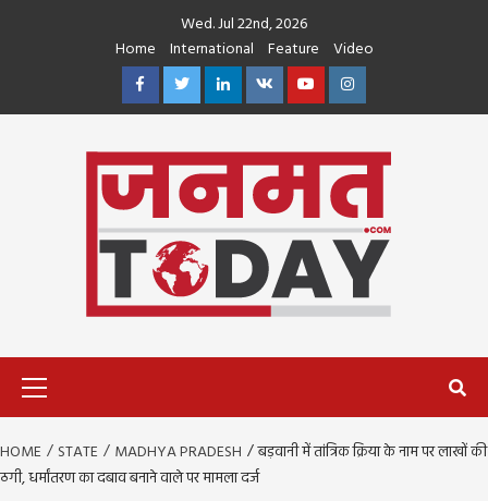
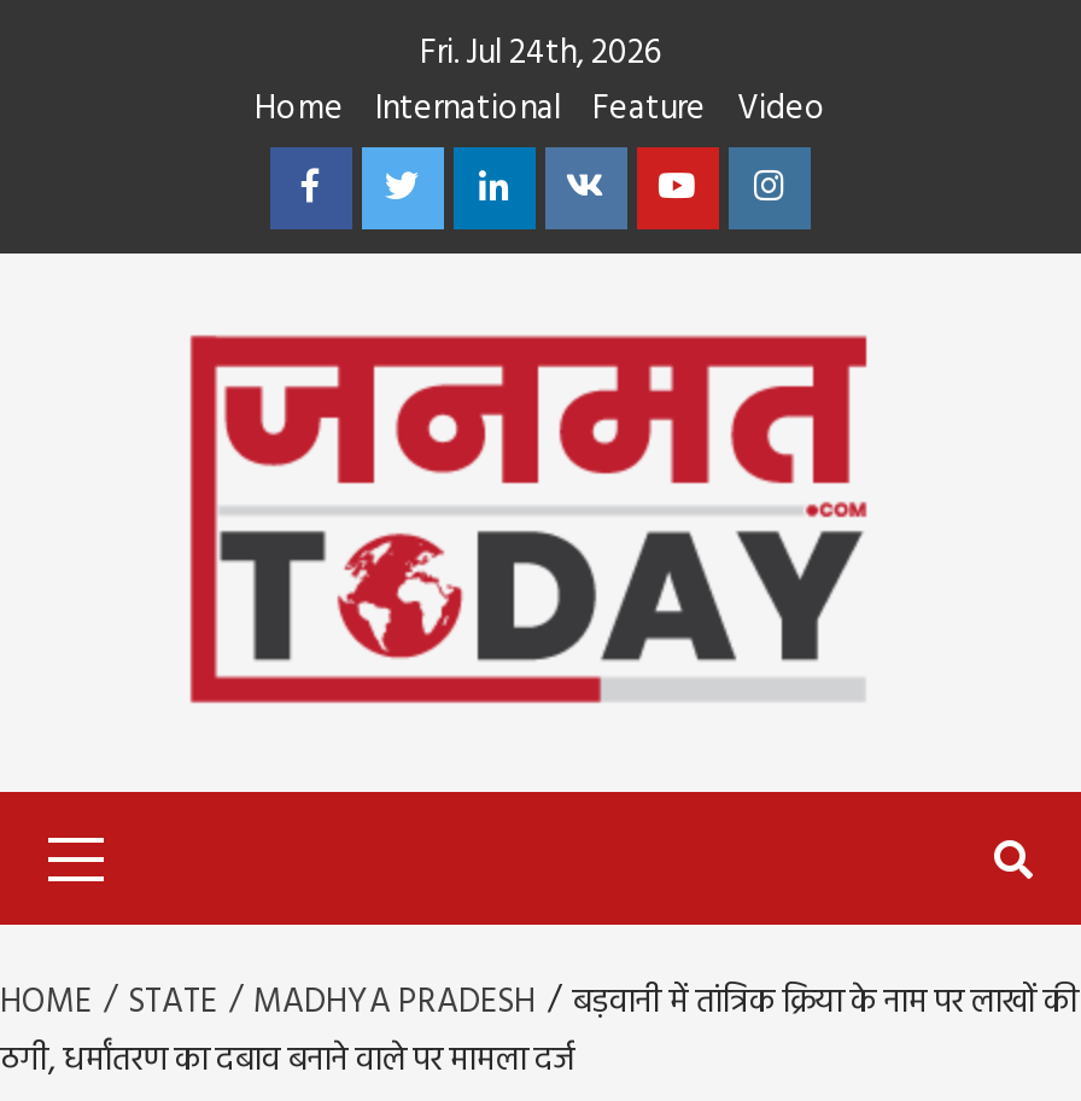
[181,12,307,37] Wed. Jul 22nd, 2026 -> [420,27,661,82] Fri. Jul 24th, 2026

